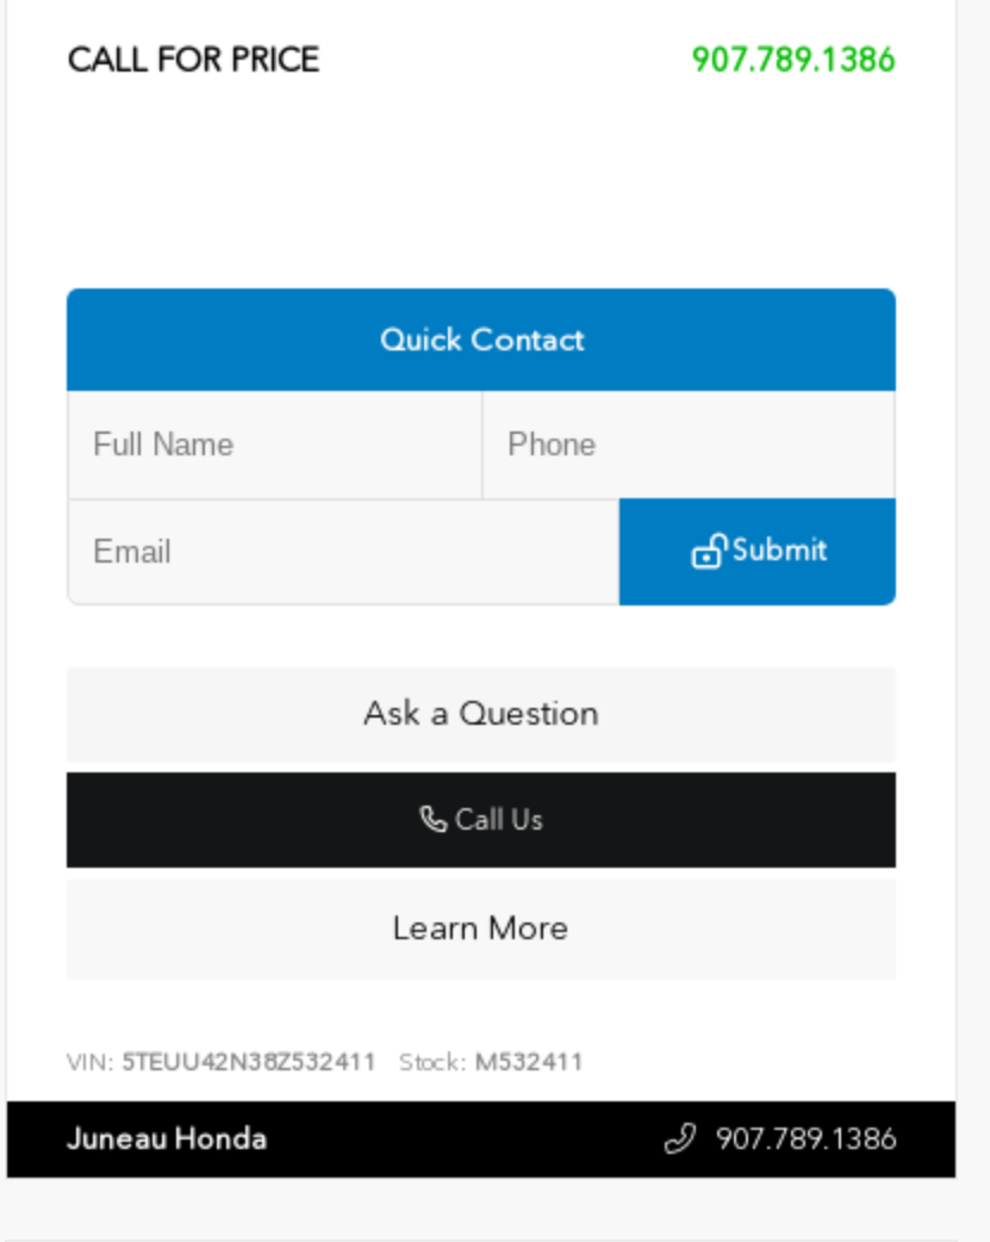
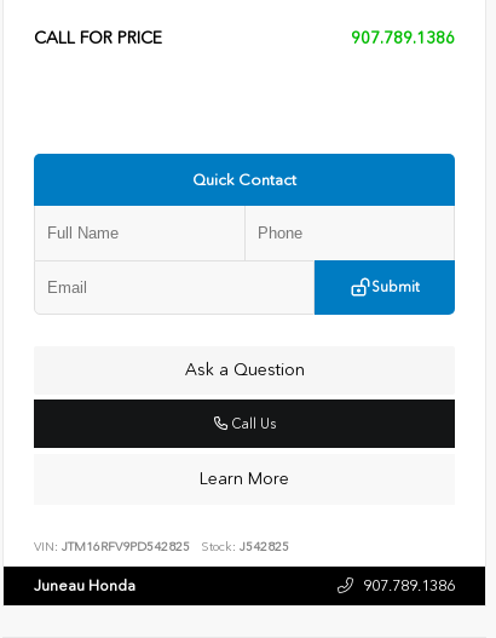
[67,1045,376,1076] VIN: 5TEUU42N38Z532411 -> [34,538,190,554] VIN: JTM16RFV9PD542825
[398,1045,584,1076] Stock: M532411 -> [201,538,289,554] Stock: J542825

